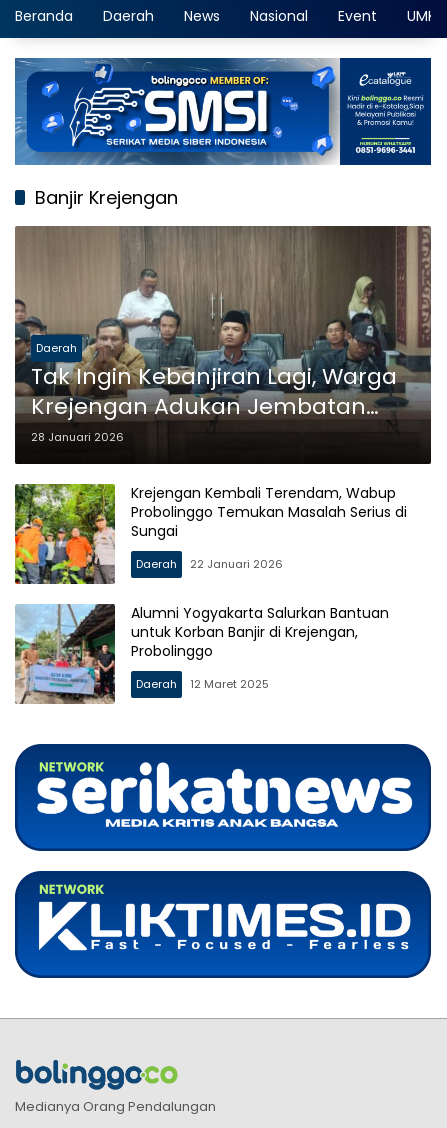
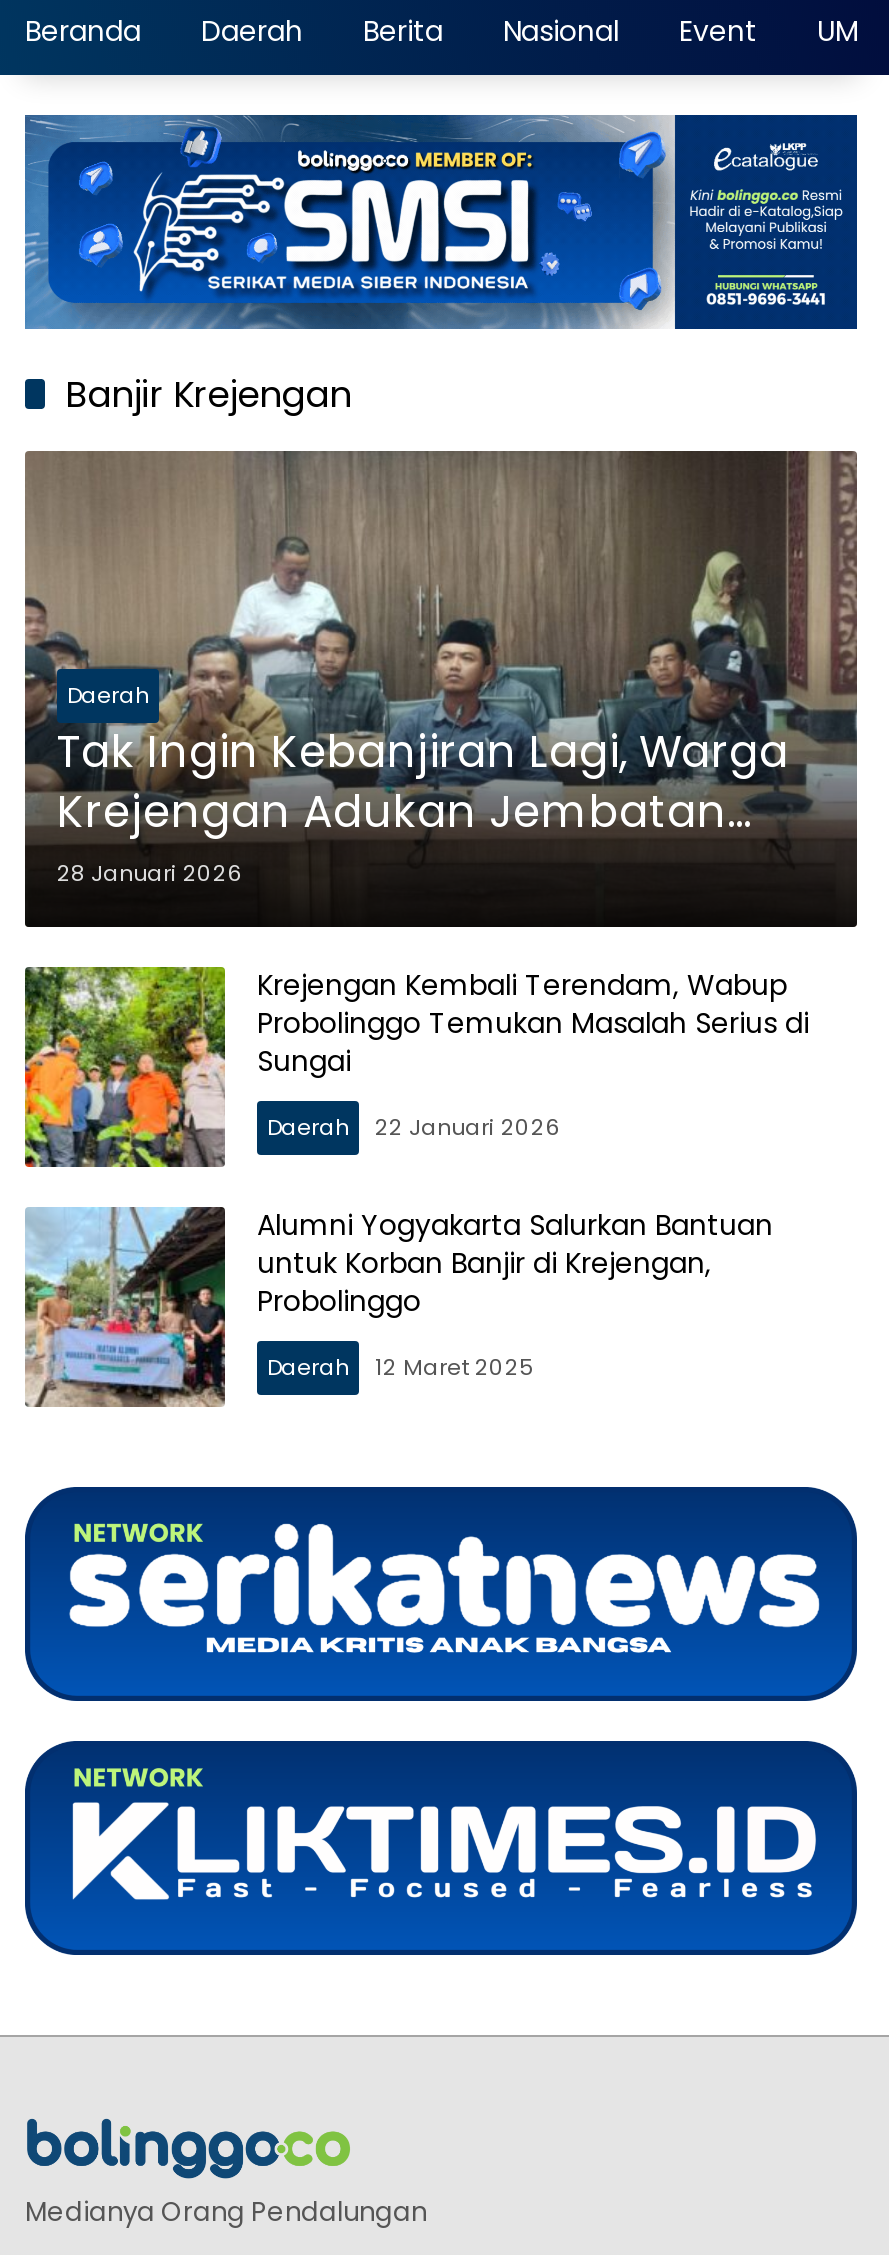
[184,5,220,25] News -> [363,10,443,50] Berita

